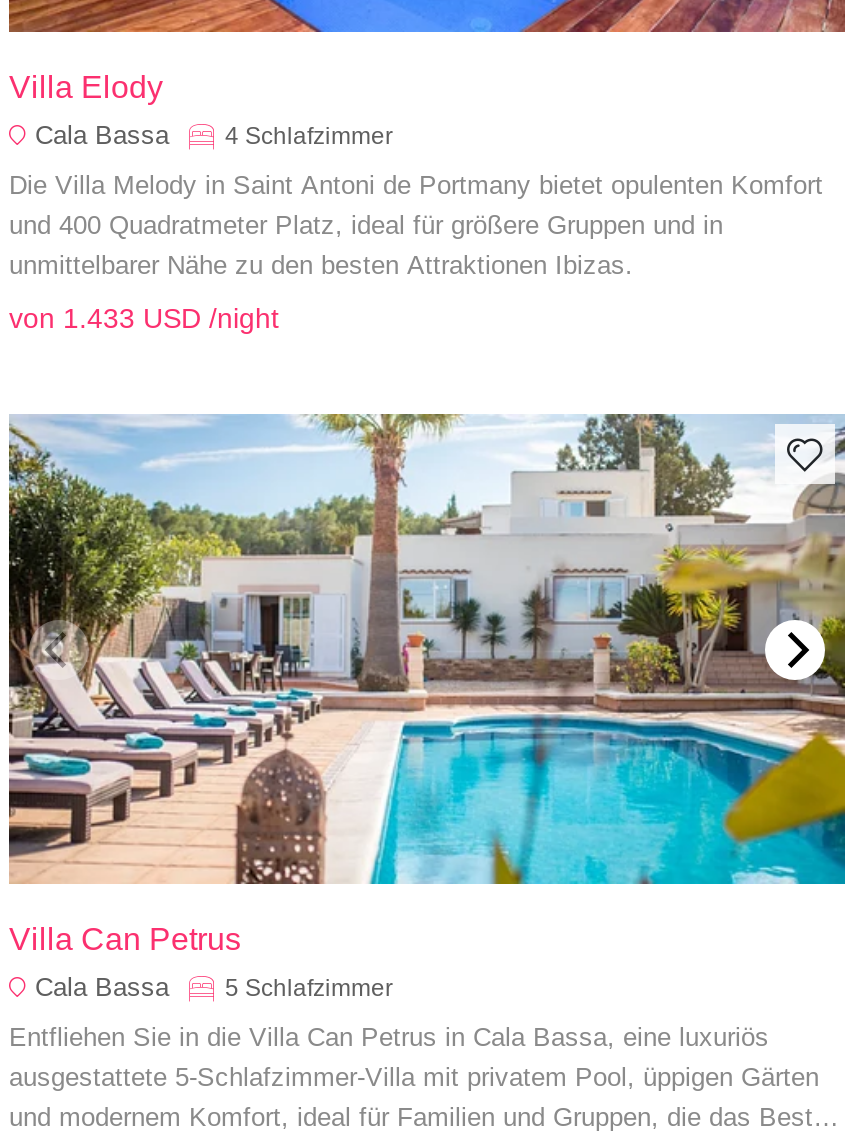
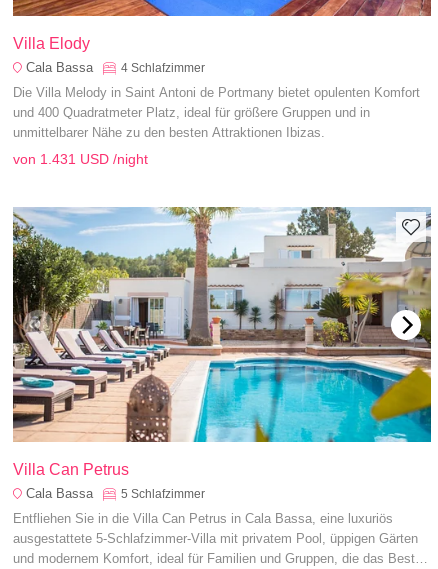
[9,302,279,334] von 1.433 USD /night -> [13,151,148,167] von 1.431 USD /night

